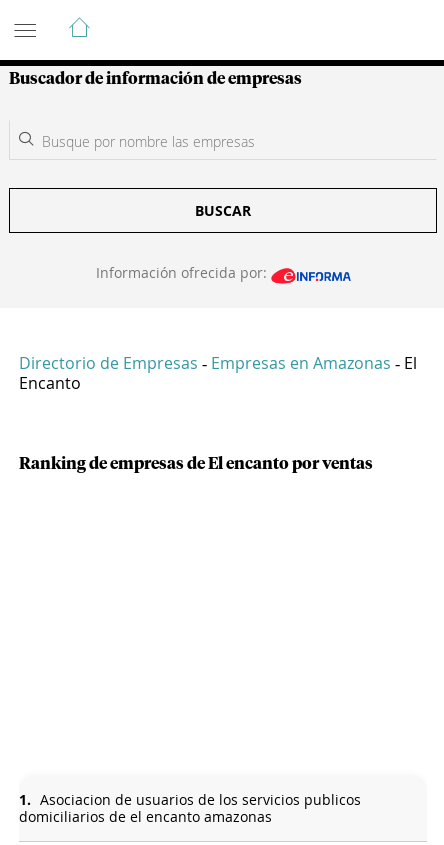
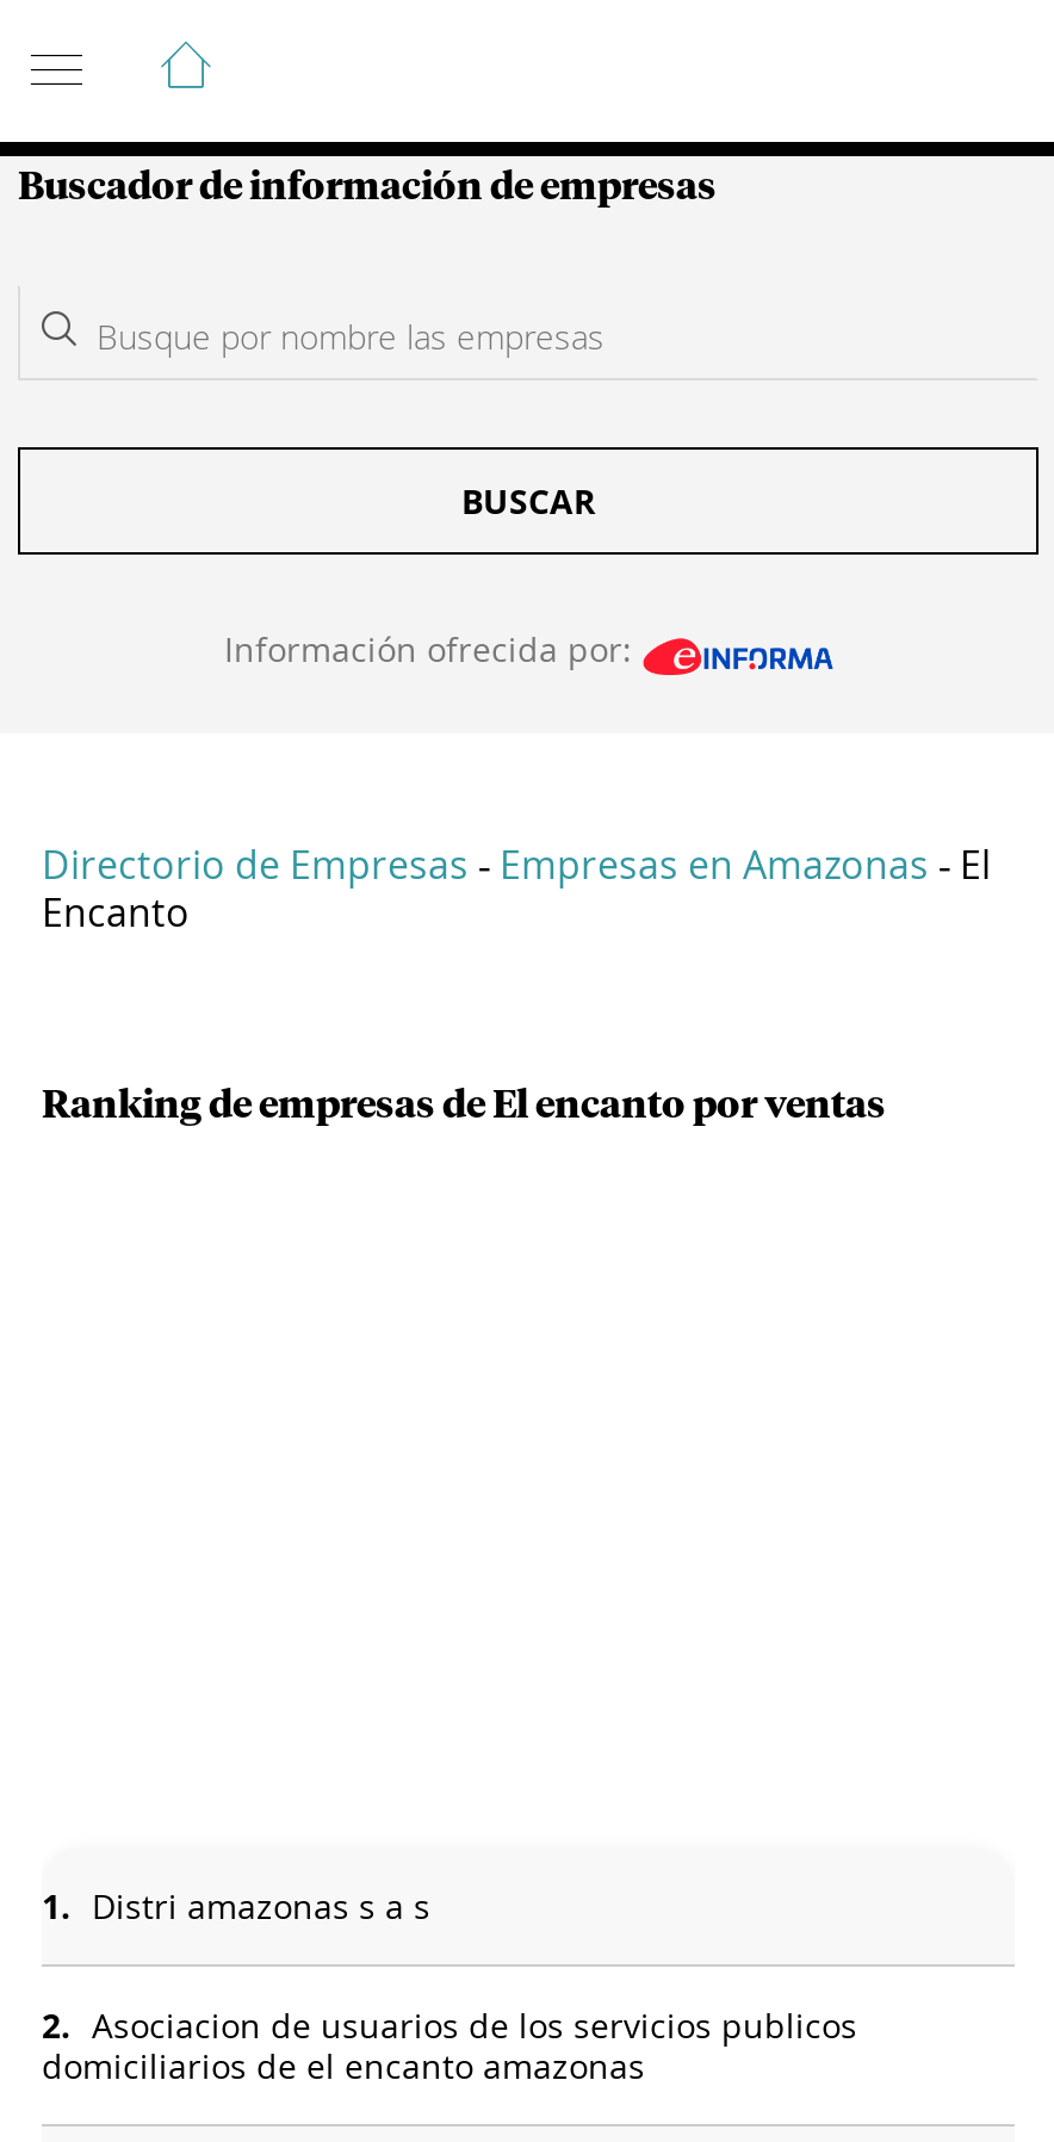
[19,790,361,809] 1. Asociacion de usuarios de los servicios publicos -> [42,1884,857,2048] 1. Distri amazonas s a s | 2. Asociacion de usuarios de los servicios publicos

